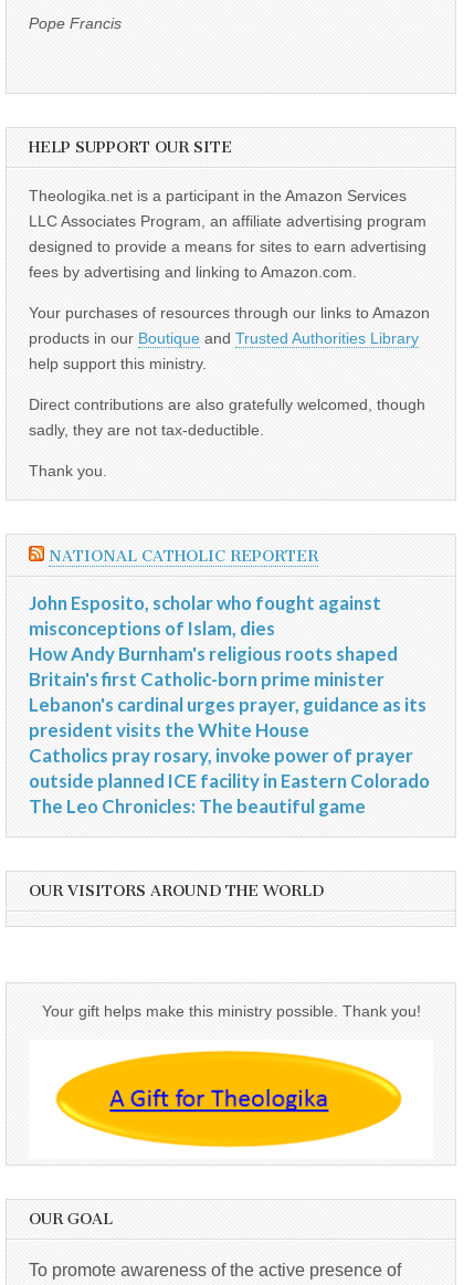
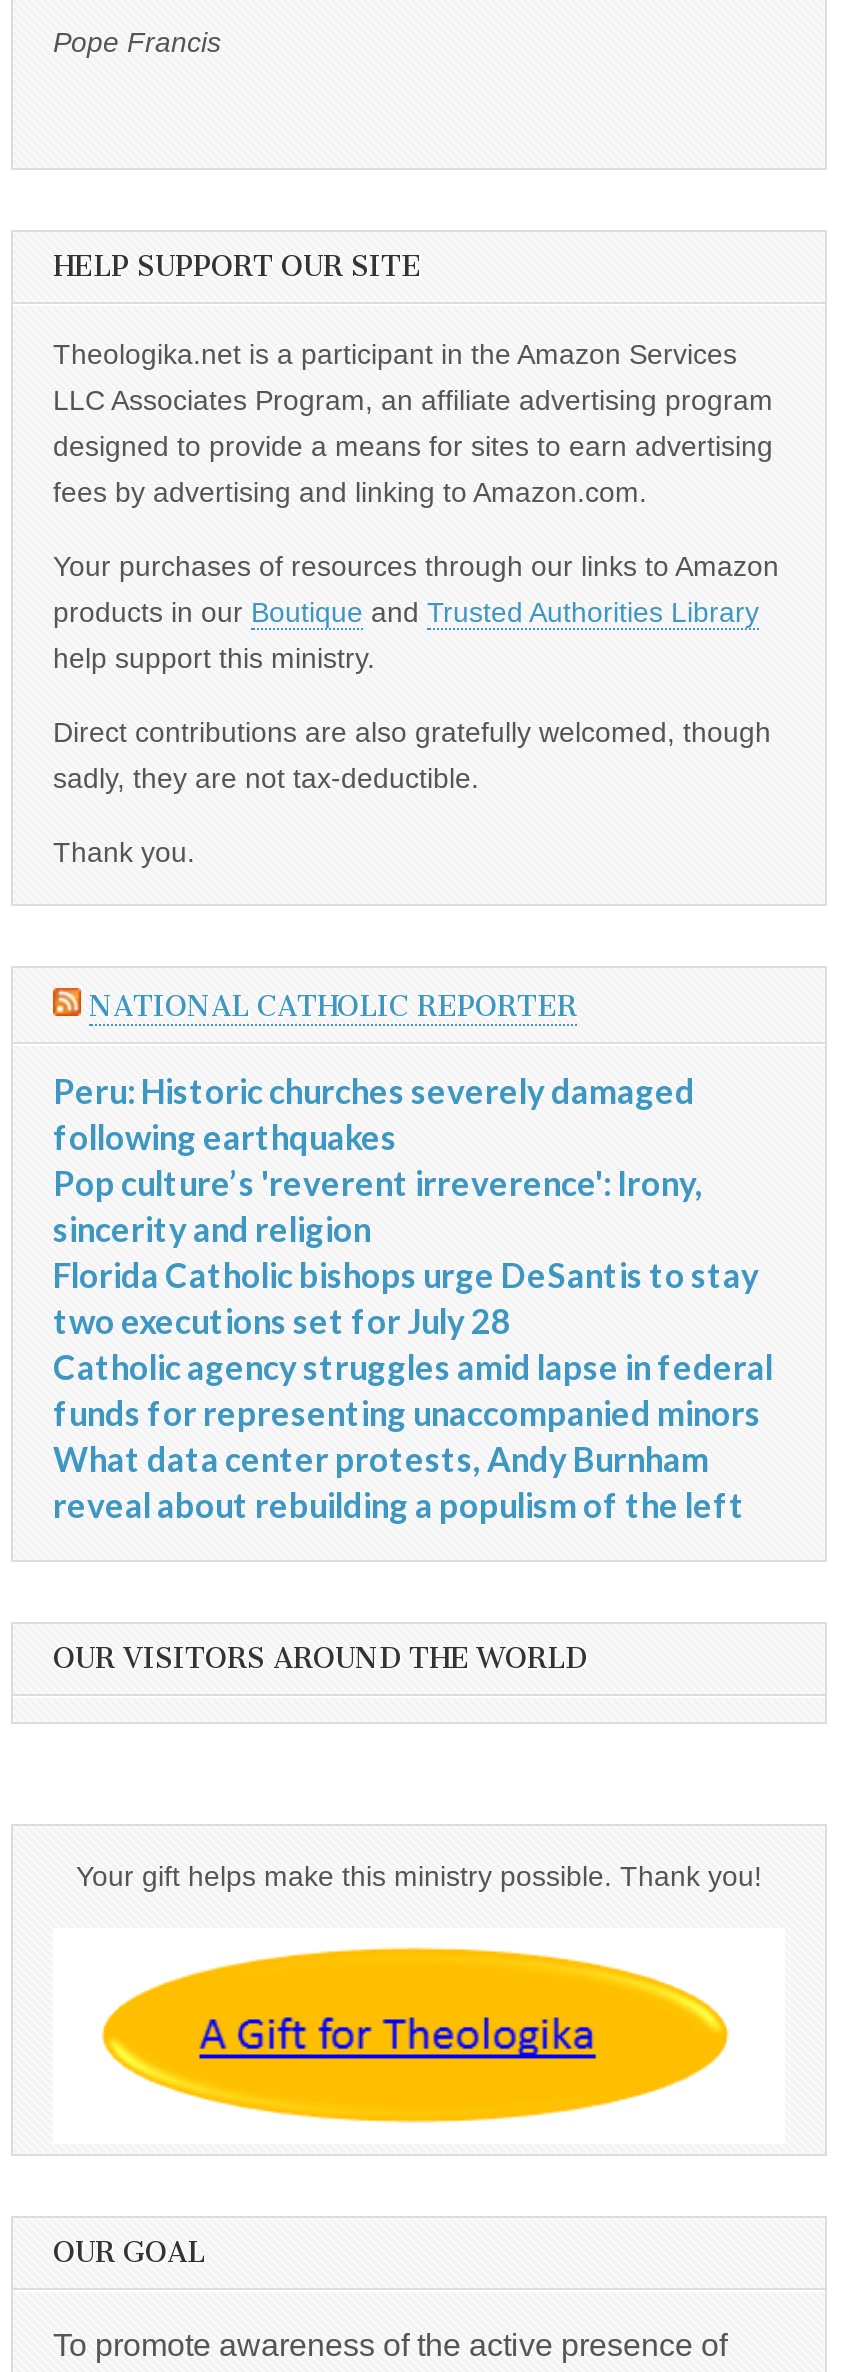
[29,591,430,817] John Esposito, scholar who fought against | misconceptions of Islam, dies | How Andy Burnham's religious roots shaped | Britain's first Catholic-born prime minister | Lebanon's cardinal urges prayer, guidance as its | president visits the White House | Catholics pray rosary, invoke power of prayer | outside planned ICE facility in Eastern Colorado | The Leo Chronicles: The beautiful game -> [53,1070,773,1526] Peru: Historic churches severely damaged | following earthquakes | Pop culture’s 'reverent irreverence': Irony, | sincerity and religion | Florida Catholic bishops urge DeSantis to stay | two executions set for July 28 | Catholic agency struggles amid lapse in federal | funds for representing unaccompanied minors | What data center protests, Andy Burnham | reveal about rebuilding a populism of the left

